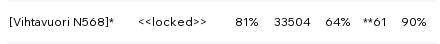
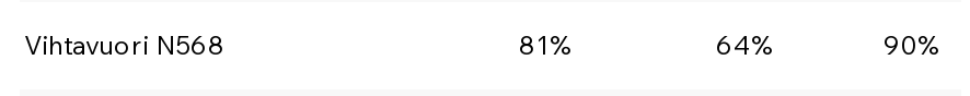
[9,14,207,29] [Vihtavuori N568]* | <<locked>> -> [24,29,226,61] Vihtavuori N568
[274,14,311,29] 33504 -> none
[363,14,387,29] **61 -> none

